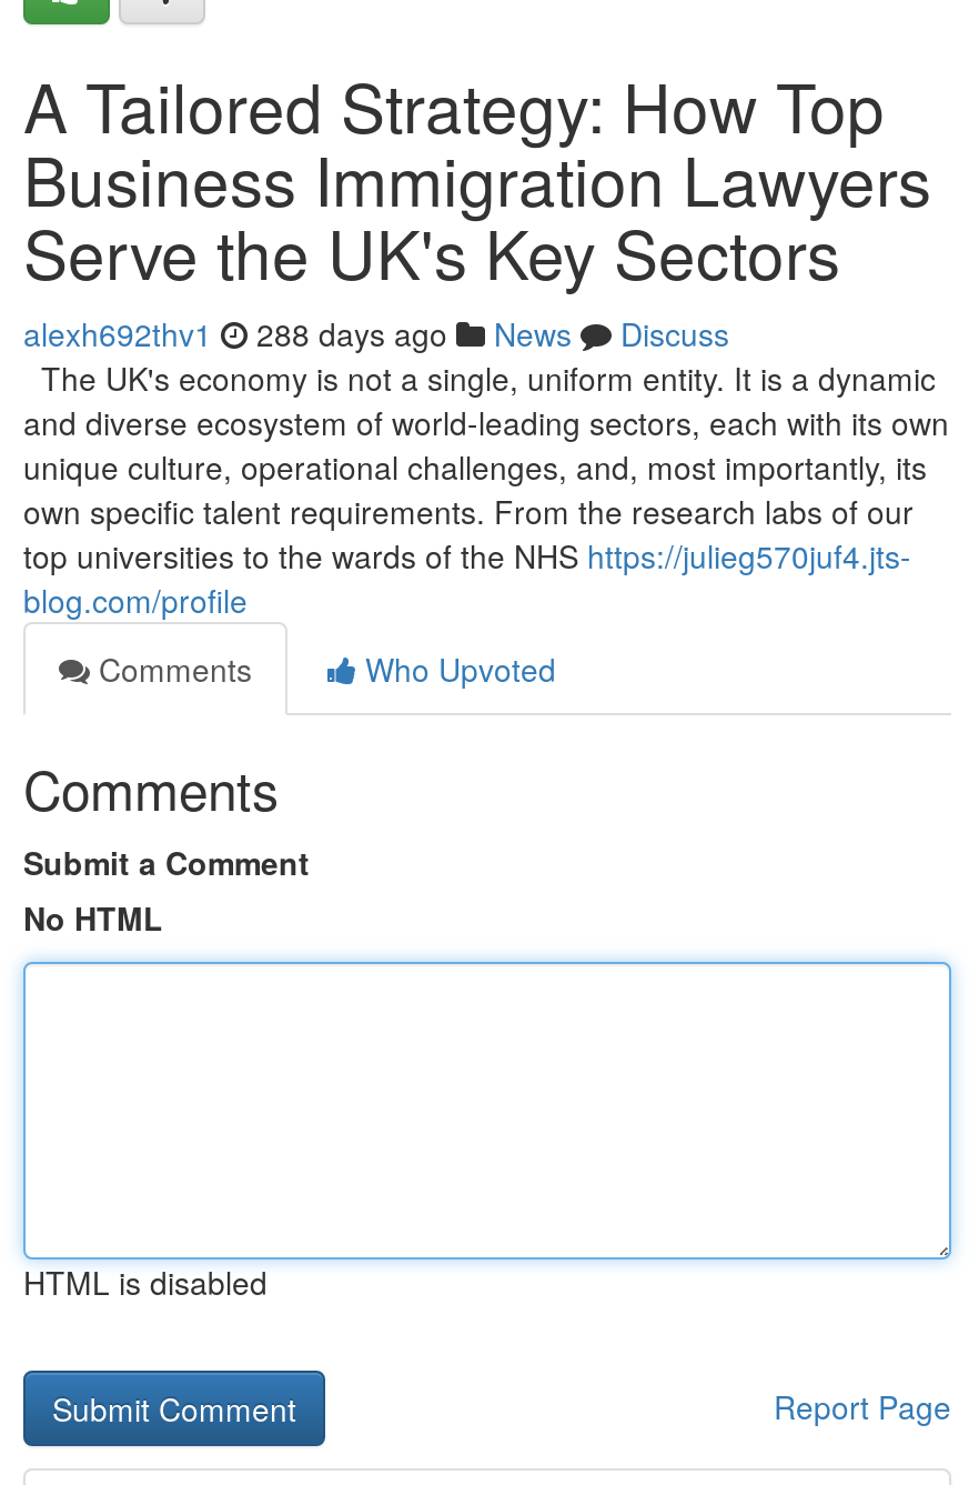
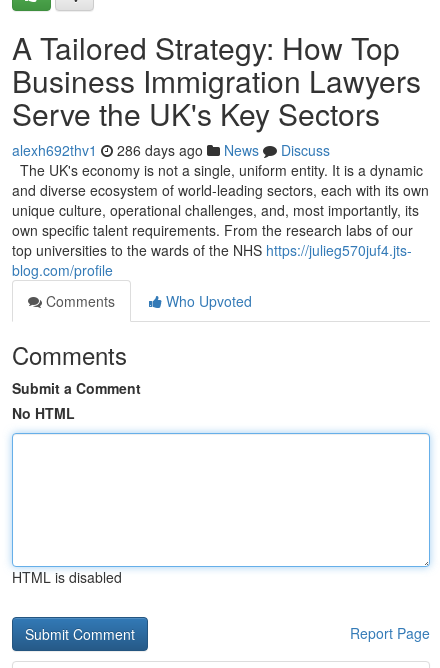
[23,311,729,355] alexh692thv1 288 days ago News Discuss -> [12,140,330,160] alexh692thv1 286 days ago News Discuss

